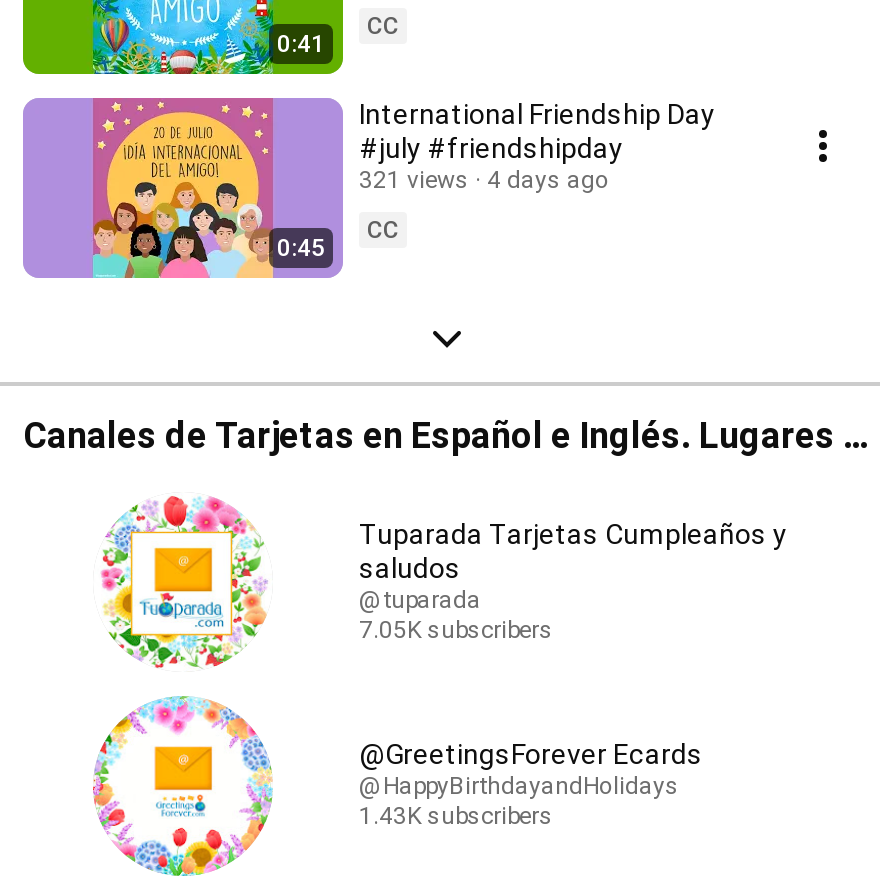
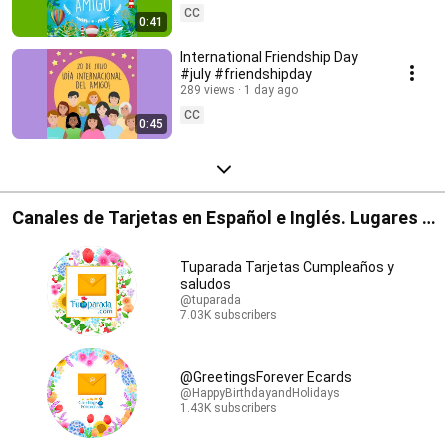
[359,166,469,194] 321 views -> [180,83,235,97] 289 views
[487,166,609,194] 4 days ago -> [244,83,298,97] 1 day ago
[359,616,553,644] 7.05K subscribers -> [180,308,277,322] 7.03K subscribers

